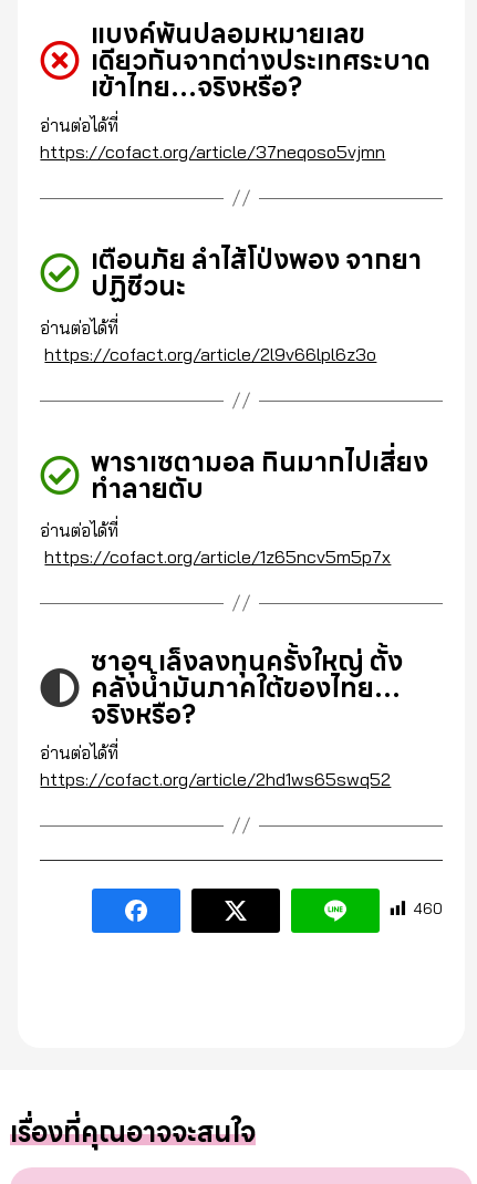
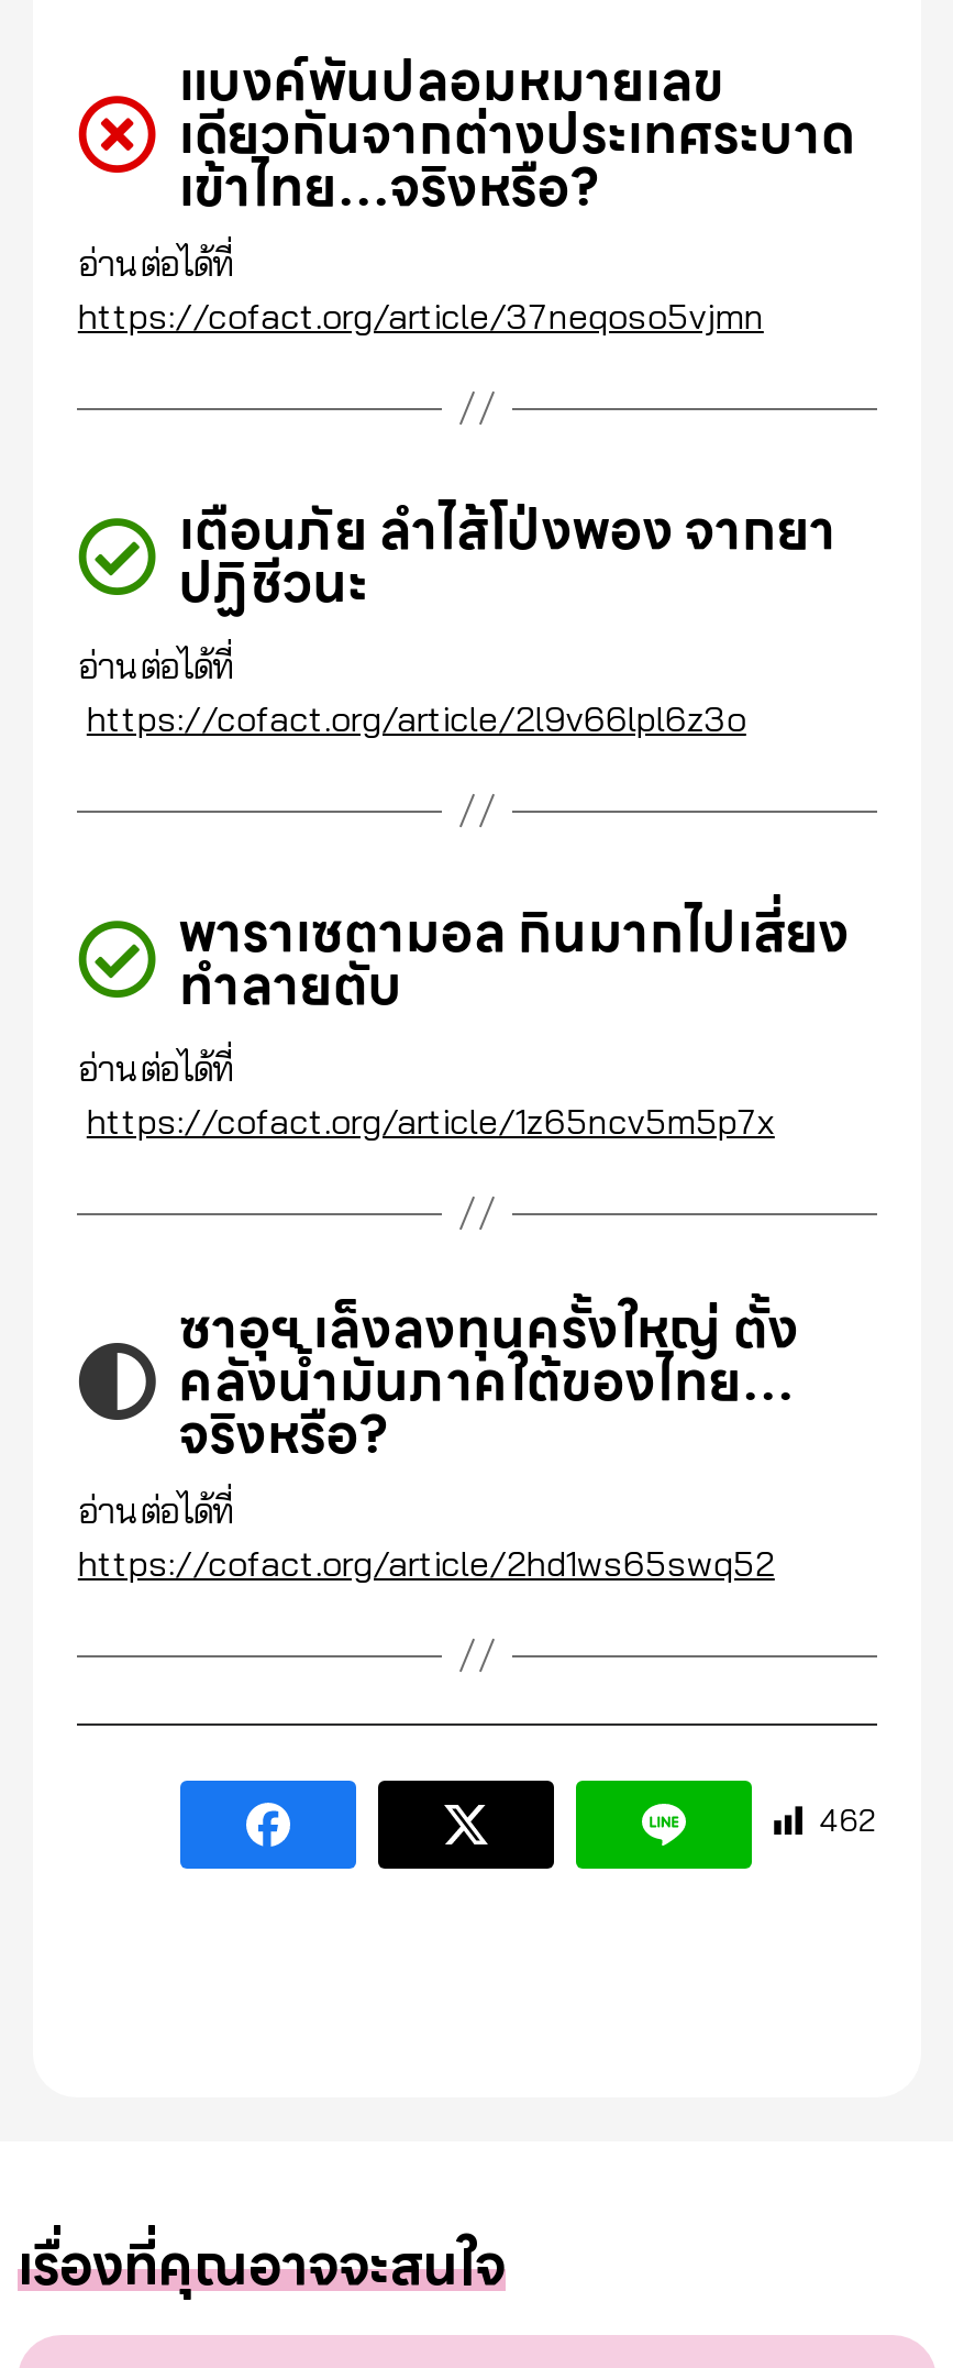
[412,899,442,918] 460 -> [819,1800,876,1840] 462

